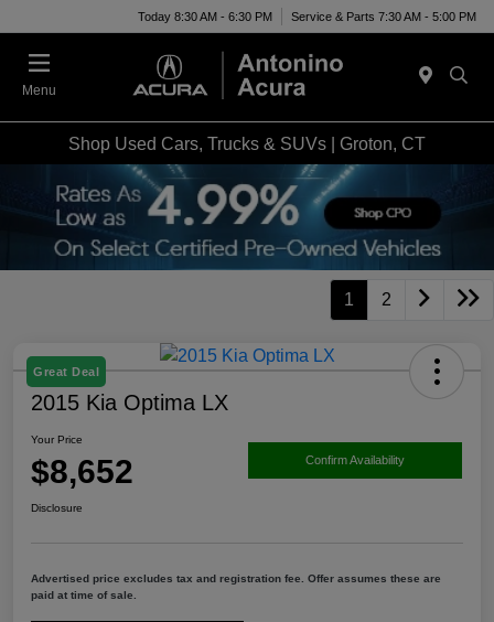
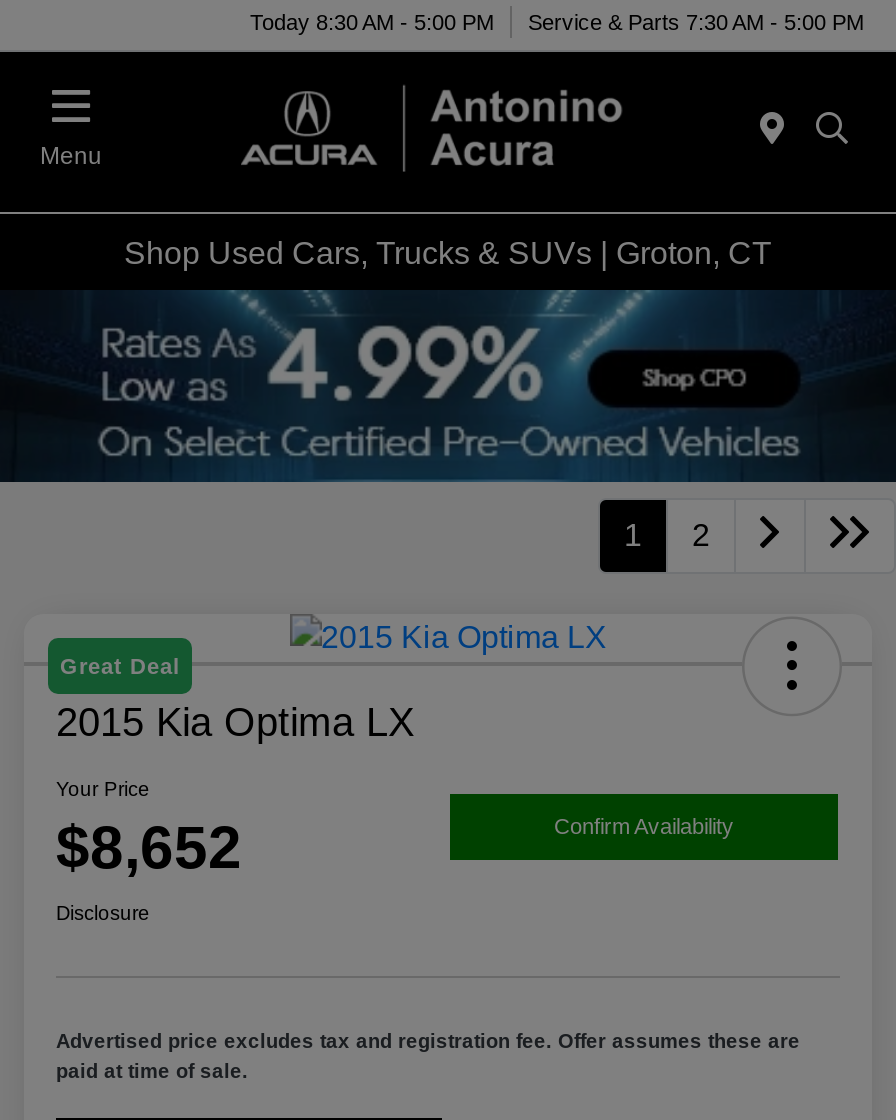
[138,9,476,23] Today 8:30 AM - 6:30 PM Service & Parts 7:30 AM - 5:00 PM -> [250,9,864,33] Today 8:30 AM - 5:00 PM Service & Parts 7:30 AM - 5:00 PM

